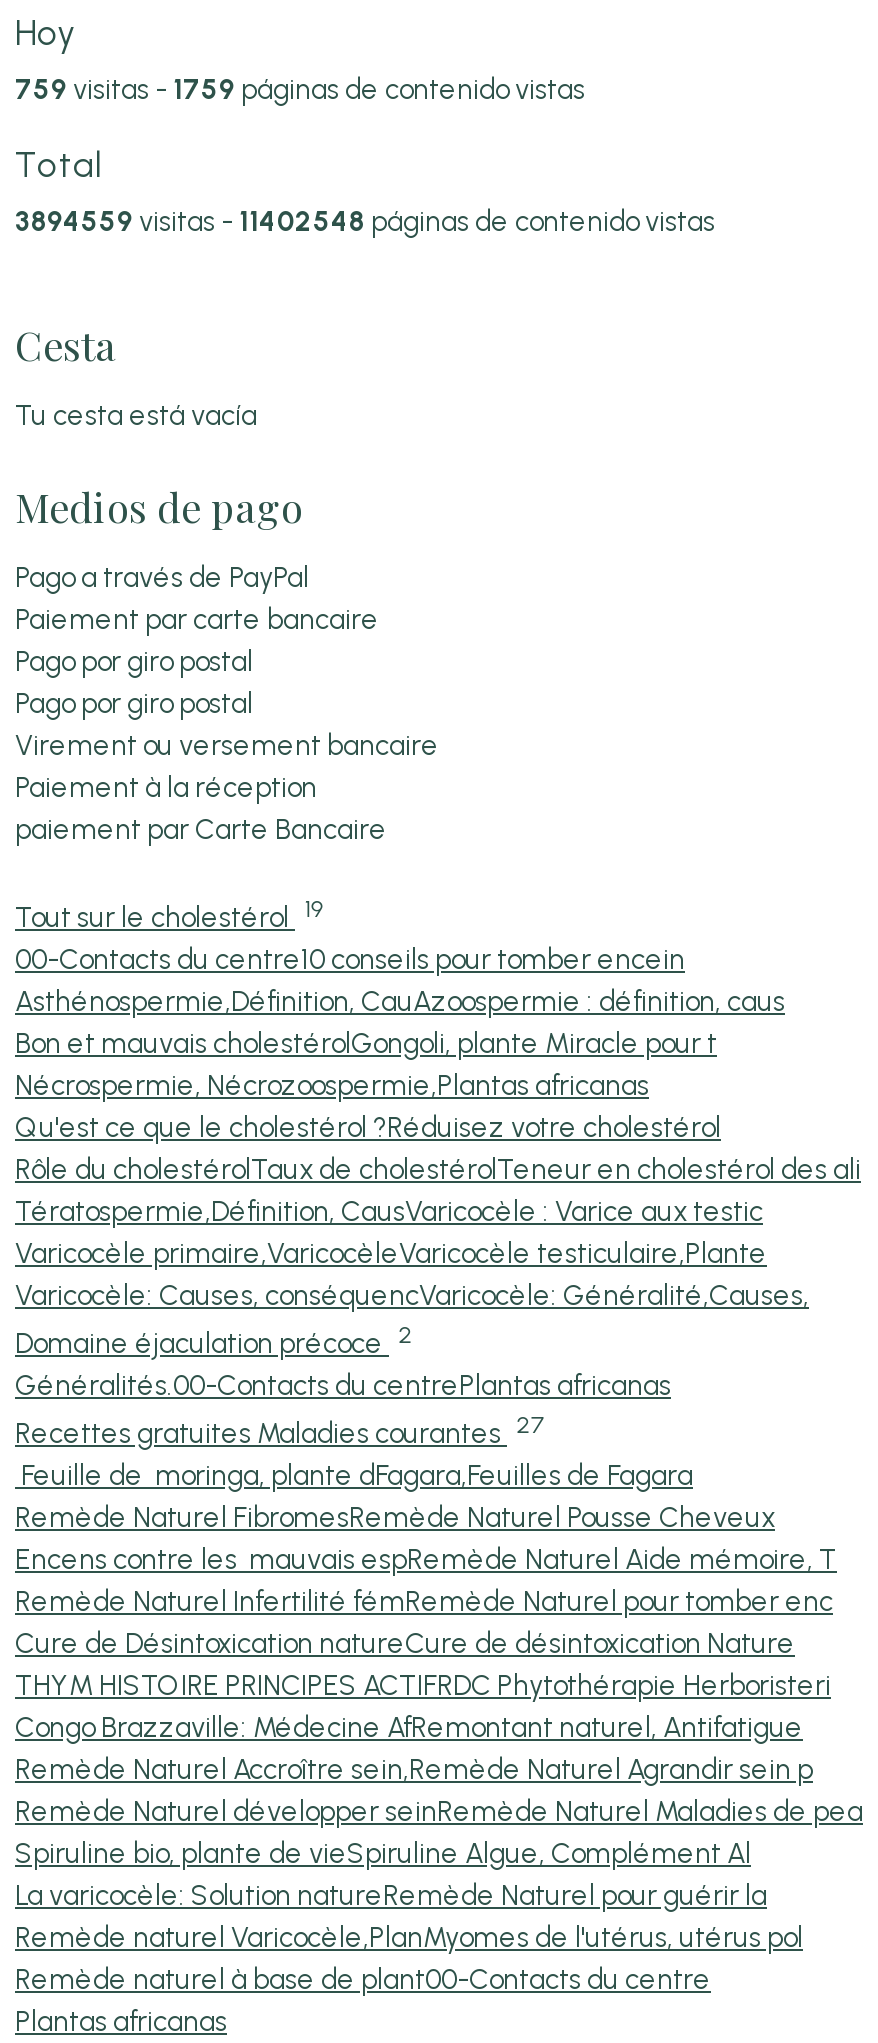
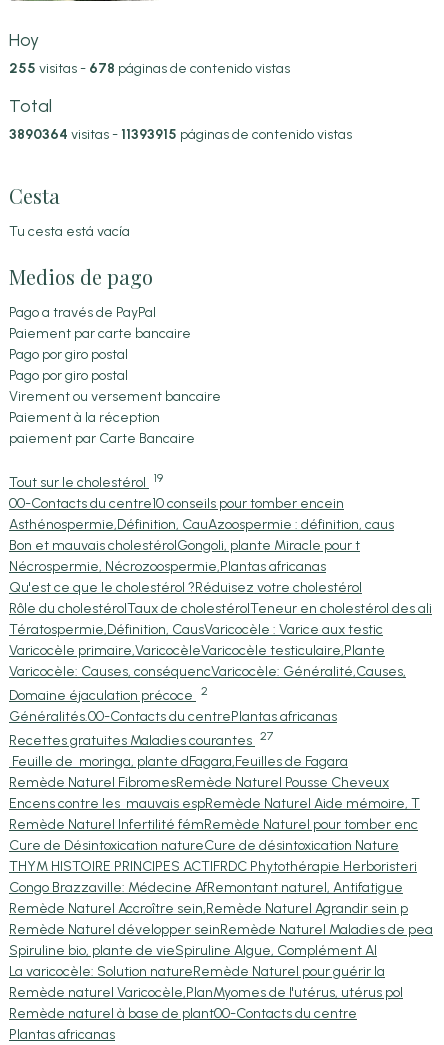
[15,73,585,107] 759 visitas - 1759 páginas de contenido vistas -> [9,60,290,77] 255 visitas - 678 páginas de contenido vistas
[15,205,715,239] 3894559 visitas - 11402548 páginas de contenido vistas -> [9,126,352,143] 3890364 visitas - 11393915 páginas de contenido vistas

